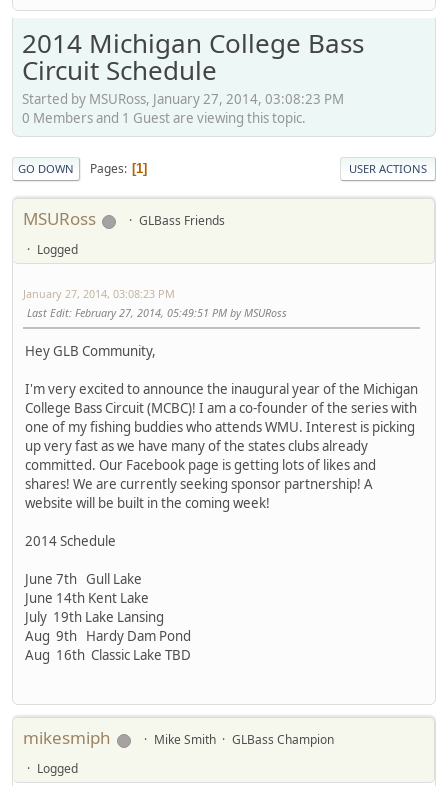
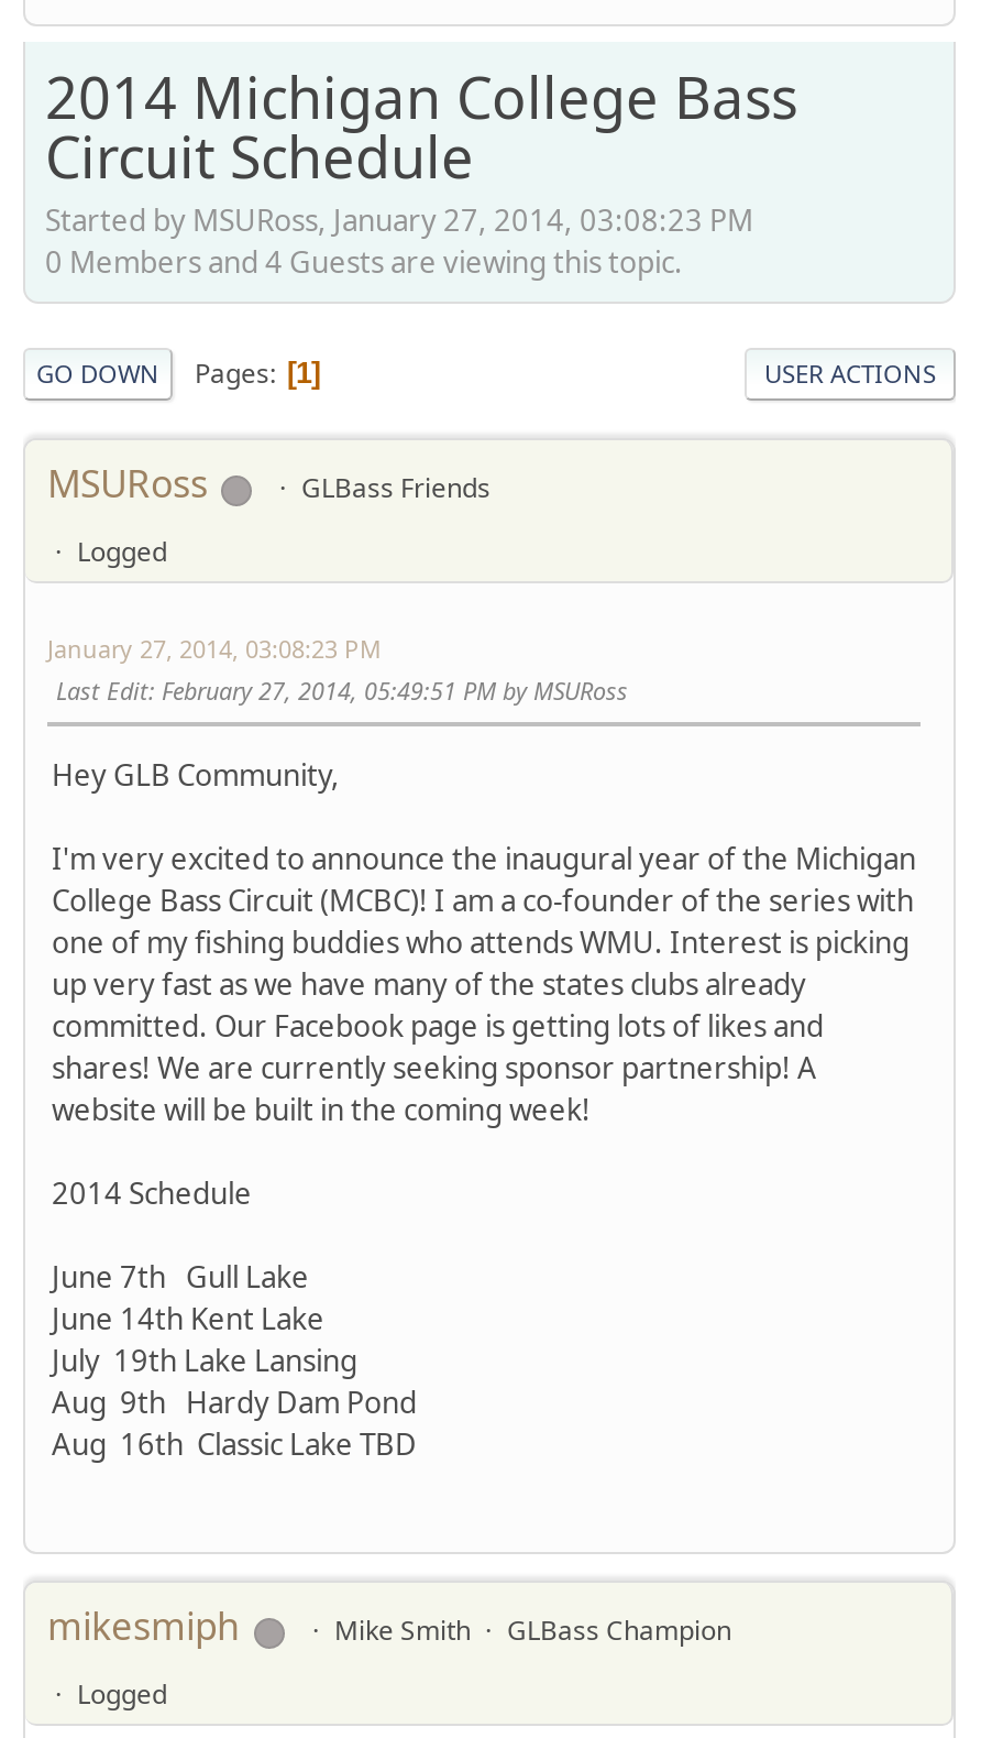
[22,109,306,127] 0 Members and 1 Guest are viewing this topic. -> [45,242,683,282] 0 Members and 4 Guests are viewing this topic.

